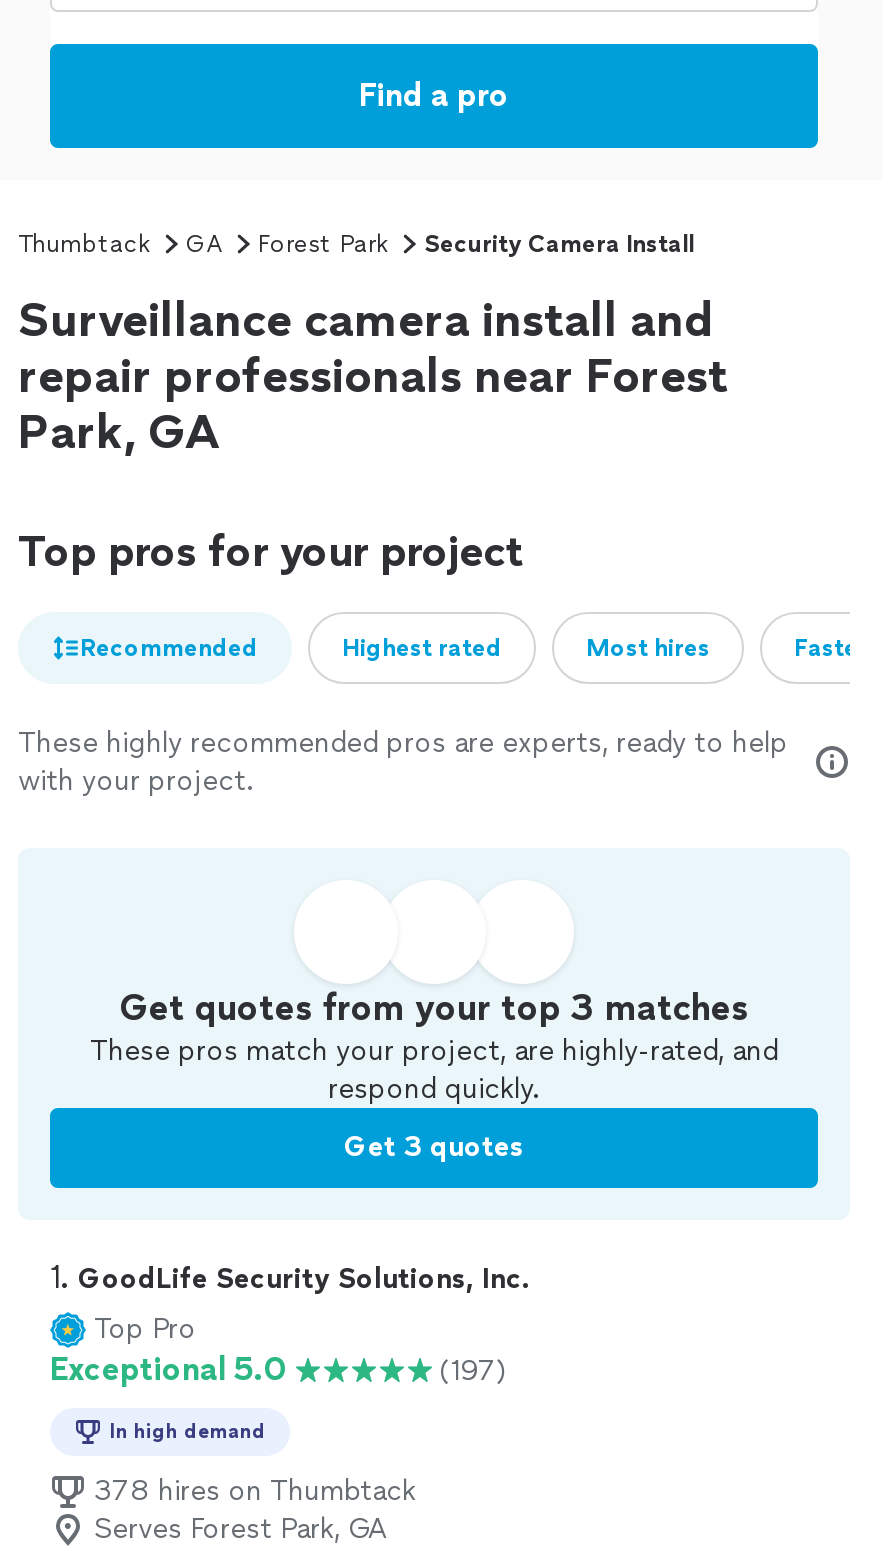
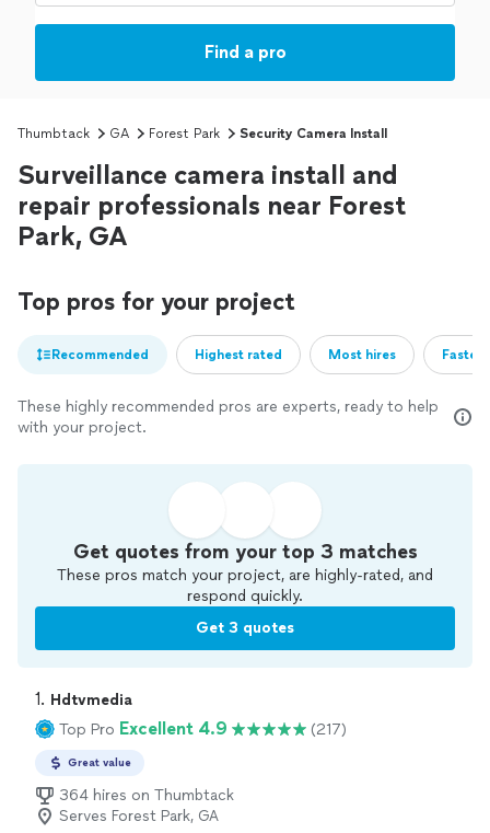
[50,1258,530,1388] 1. GoodLife Security Solutions, Inc. | Top Pro | Exceptional 5.0 | (197) -> [35,689,347,739] 1. Hdtvmedia | Top Pro Excellent 4.9 | (217)
[110,1418,266,1444] In high demand -> [68,755,131,770] Great value
[94,1474,416,1508] 378 hires on Thumbtack -> [59,786,234,805] 364 hires on Thumbtack

